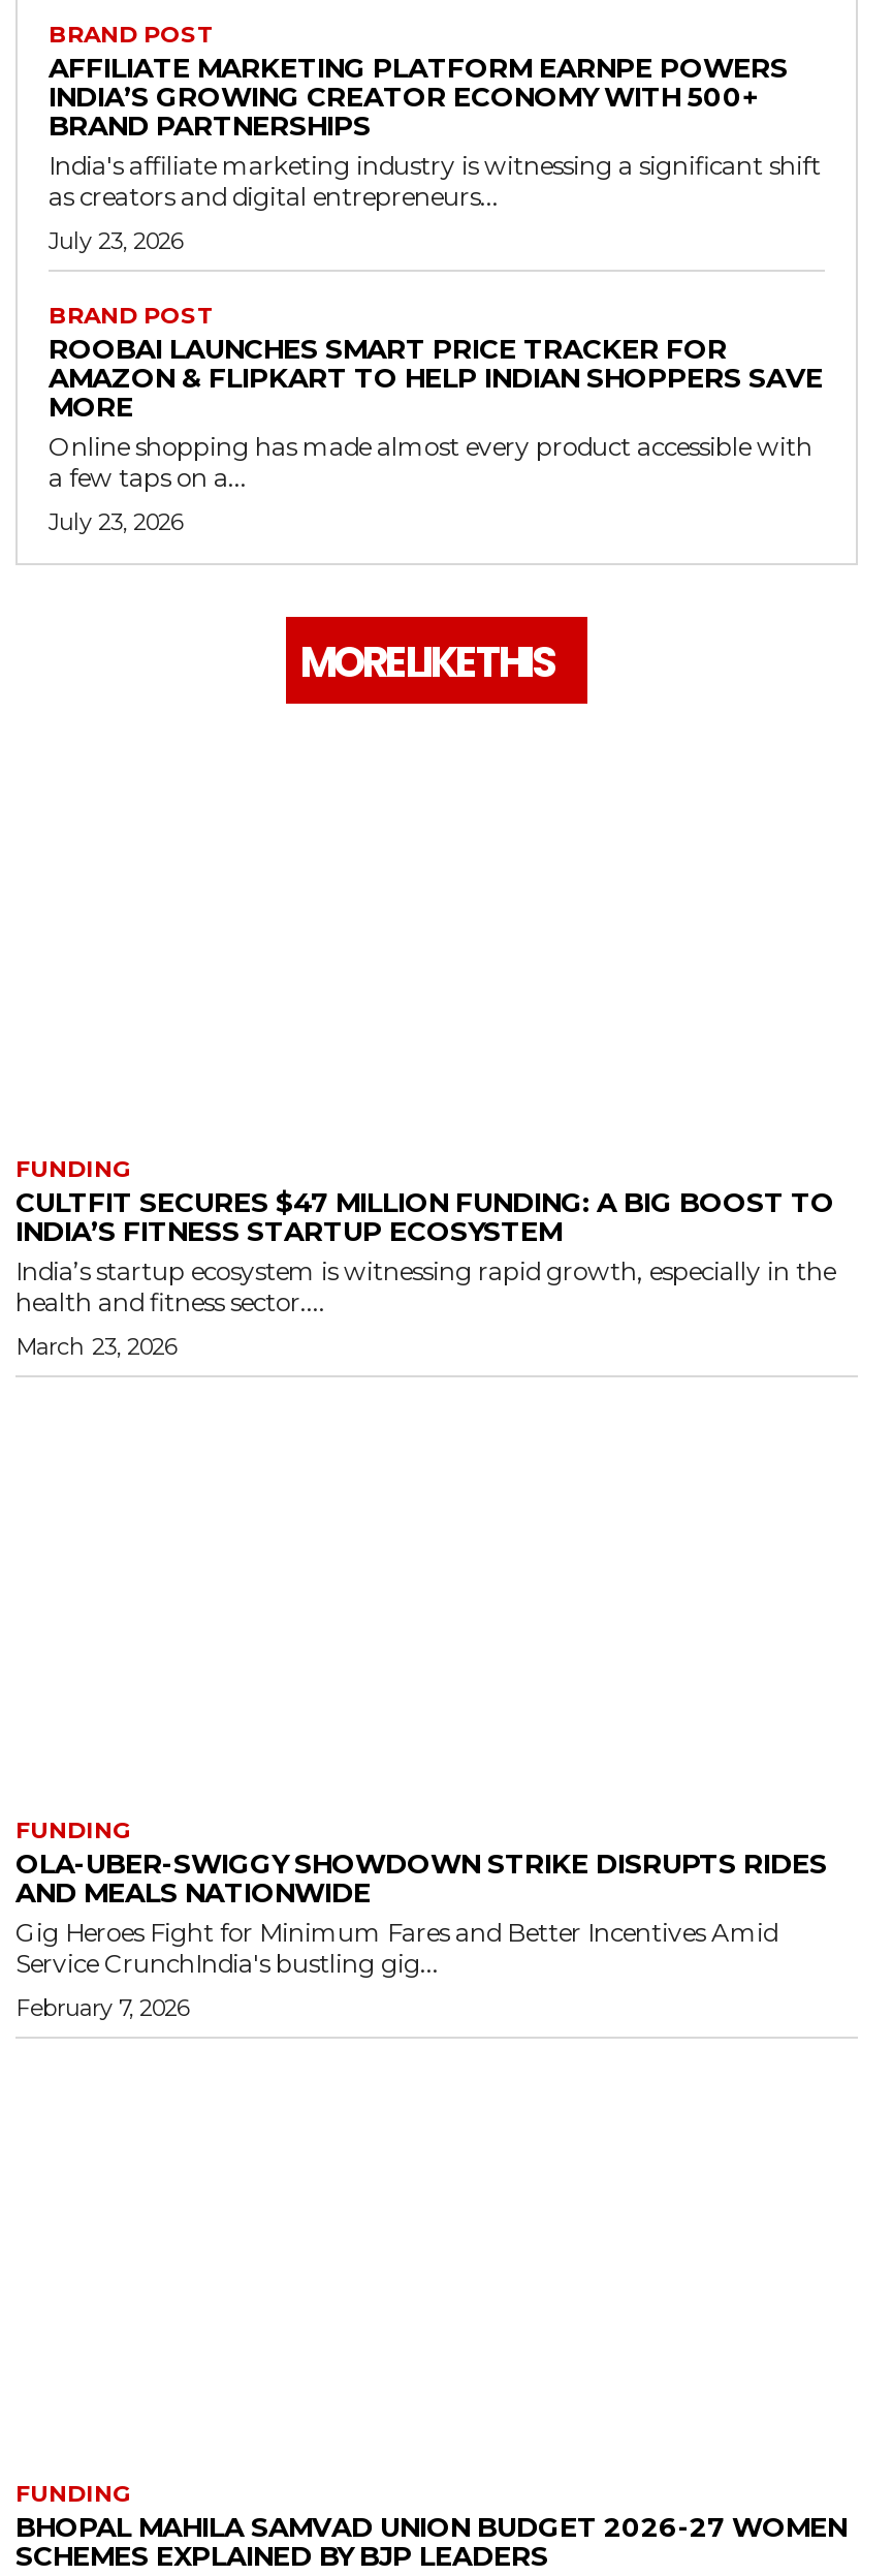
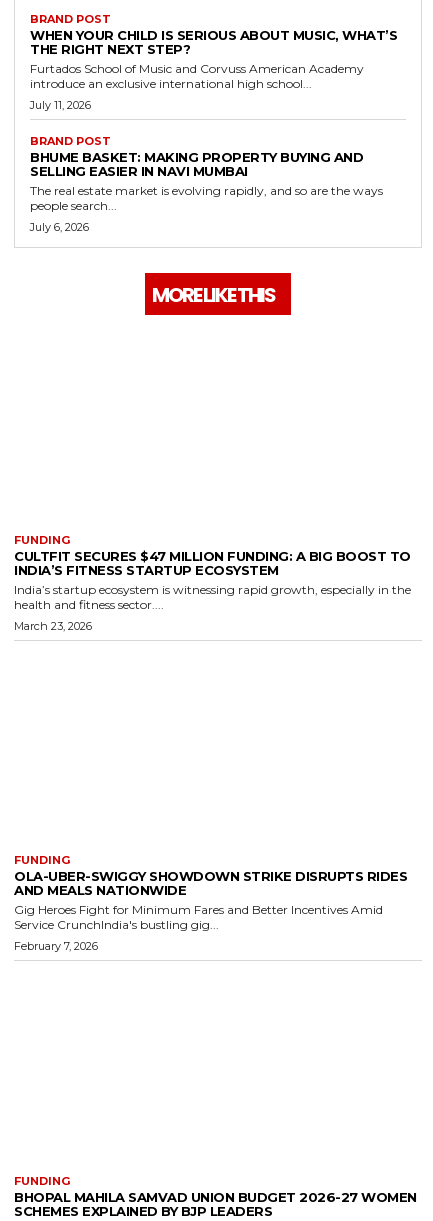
[49,51,821,212] AFFILIATE MARKETING PLATFORM EARNPE POWERS | INDIA’S GROWING CREATOR ECONOMY WITH 500+ | BRAND PARTNERSHIPS | India's affiliate marketing industry is witnessing a significant shift | as creators and digital entrepreneurs... -> [30,27,397,91] WHEN YOUR CHILD IS SERIOUS ABOUT MUSIC, WHAT’S | THE RIGHT NEXT STEP? | Furtados School of Music and Corvuss American Academy | introduce an exclusive international high school...
[49,226,183,255] July 23, 2026 -> [30,98,91,112] July 11, 2026
[49,332,823,493] ROOBAI LAUNCHES SMART PRICE TRACKER FOR | AMAZON & FLIPKART TO HELP INDIAN SHOPPERS SAVE | MORE | Online shopping has made almost every product accessible with | a few taps on a... -> [30,149,383,213] BHUME BASKET: MAKING PROPERTY BUYING AND | SELLING EASIER IN NAVI MUMBAI | The real estate market is evolving rapidly, and so are the ways | people search...
[49,507,183,536] July 23, 2026 -> [30,220,89,234] July 6, 2026

